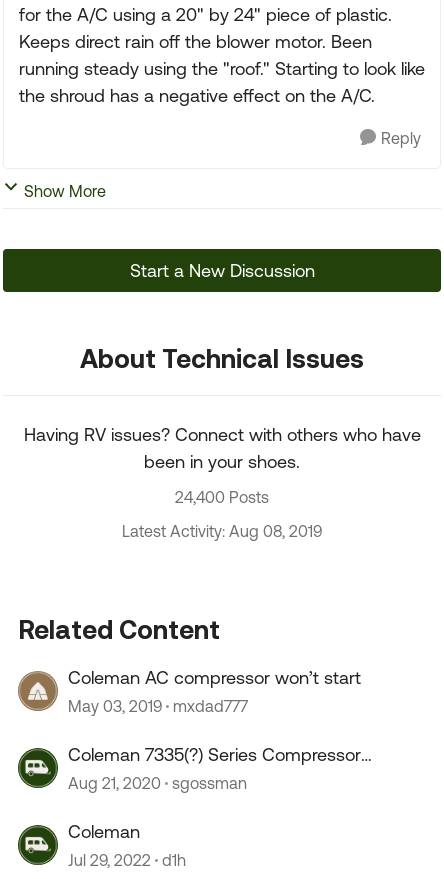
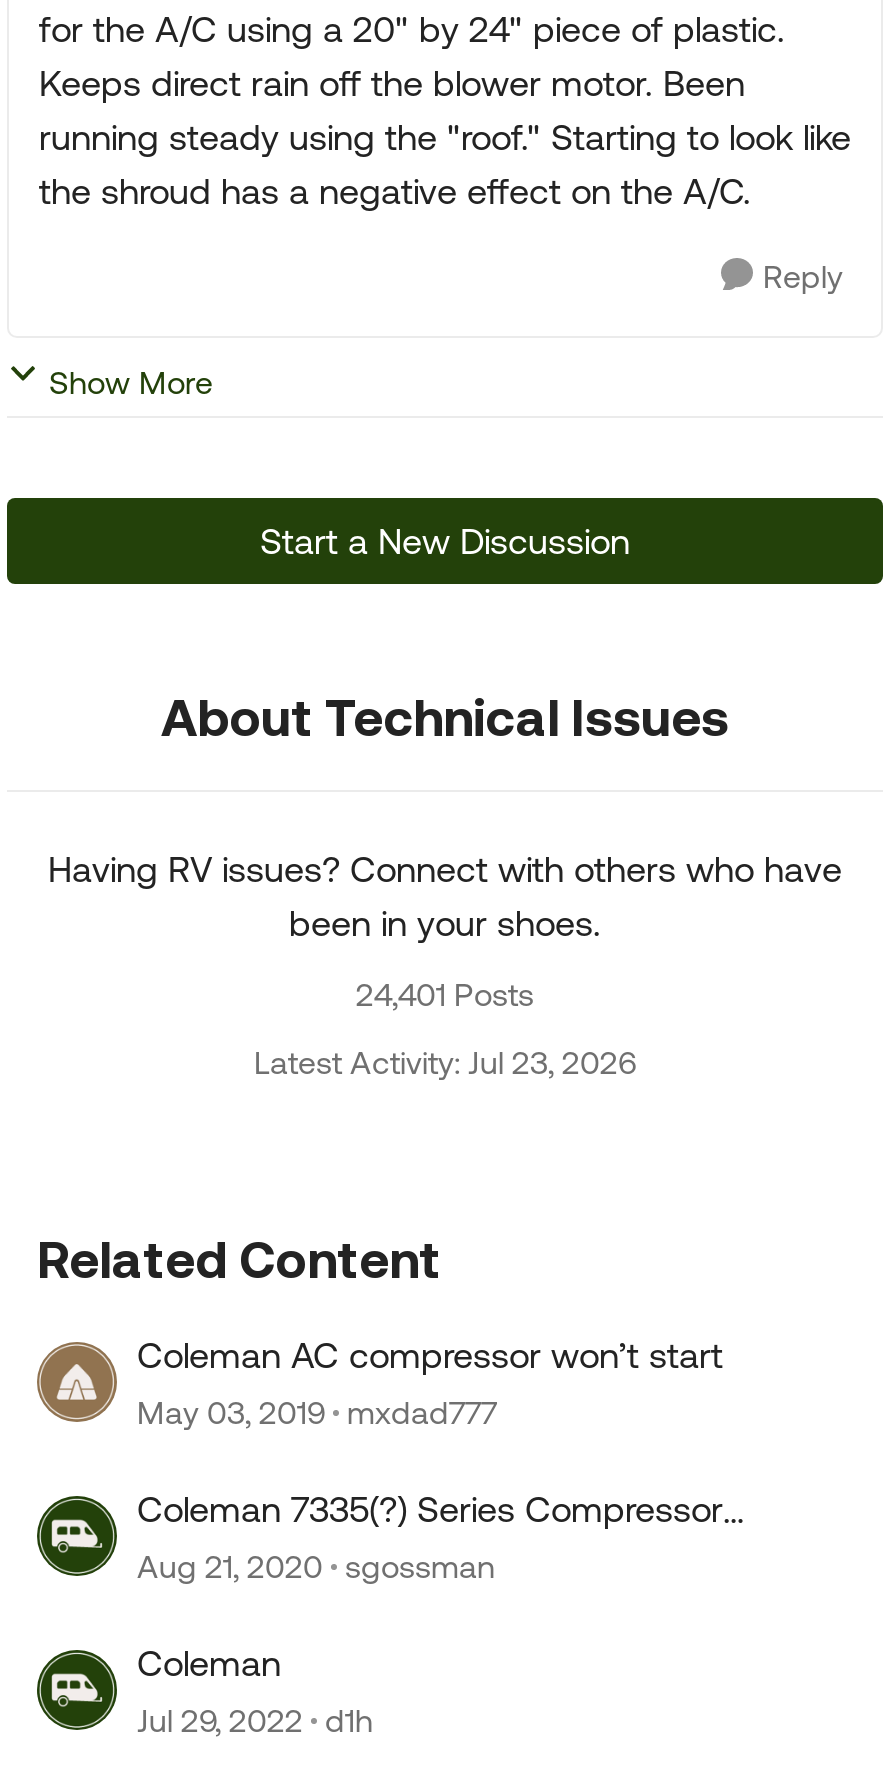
[175,488,269,506] 24,400 Posts -> [356,977,534,1013] 24,401 Posts
[122,522,322,540] Latest Activity: Aug 08, 2019 -> [254,1045,636,1081] Latest Activity: Jul 23, 2026

